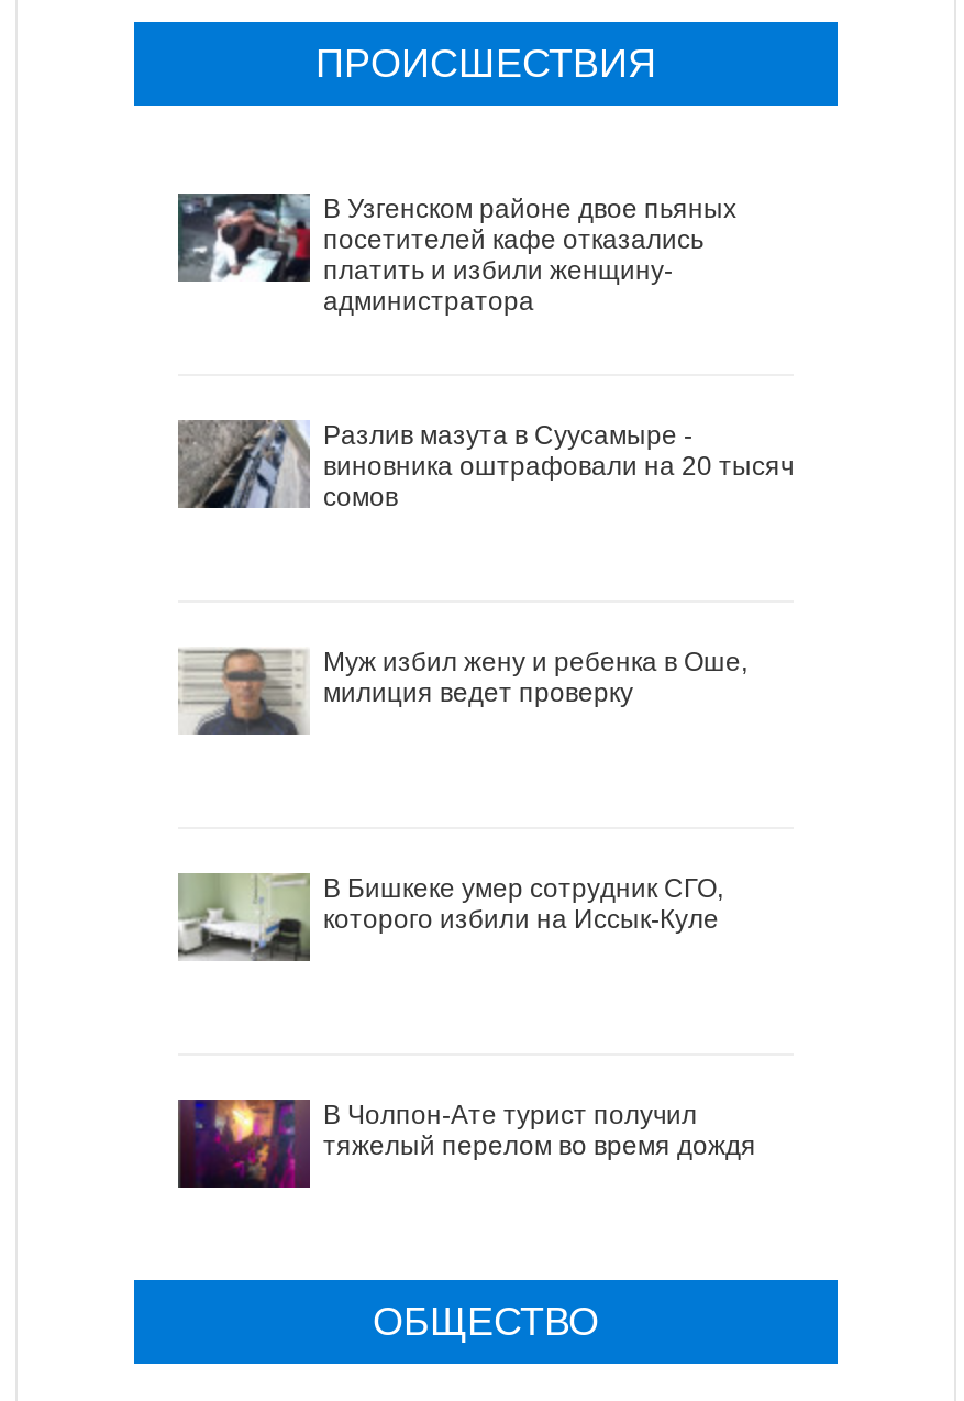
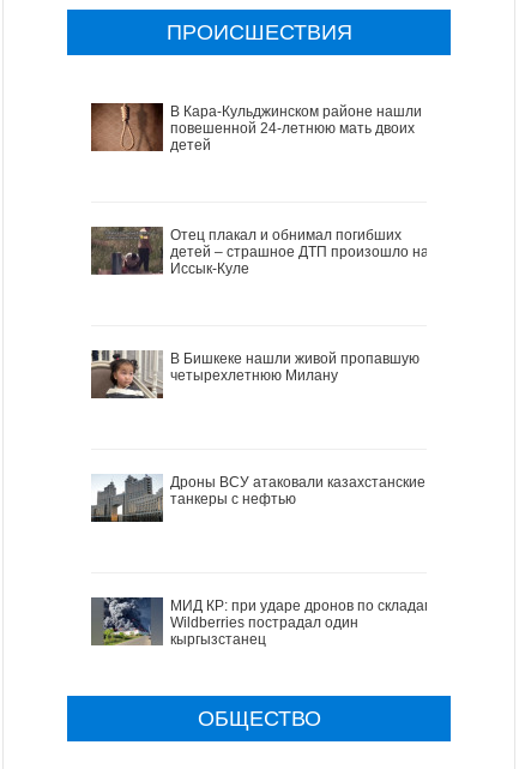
[178,193,736,316] [image] | В Узгенском районе двое пьяных | посетителей кафе отказались | платить и избили женщину- | администратора -> [91,103,422,153] [image] | В Кара-Кульджинском районе нашли | повешенной 24-летнюю мать двоих | детей
[178,420,794,512] [image] | Разлив мазута в Суусамыре - | виновника оштрафовали на 20 тысяч | сомов -> [92,227,429,277] [image] | Отец плакал и обнимал погибших | детей – страшное ДТП произошло на | Иссык-Куле
[178,646,747,735] [image] | Муж избил жену и ребенка в Оше, | милиция ведет проверку -> [90,349,420,399] [image] | В Бишкеке нашли живой пропавшую | четырехлетнюю Милану
[178,873,723,961] [image] | В Бишкеке умер сотрудник СГО, | которого избили на Иссык-Куле -> [91,474,426,523] [image] | Дроны ВСУ атаковали казахстанские | танкеры с нефтью
[180,1097,756,1190] [image] | В Чолпон-Ате турист получил | тяжелый перелом во время дождя -> [91,596,434,648] [image] | МИД КР: при ударе дронов по складам | Wildberries пострадал один | кыргызстанец

